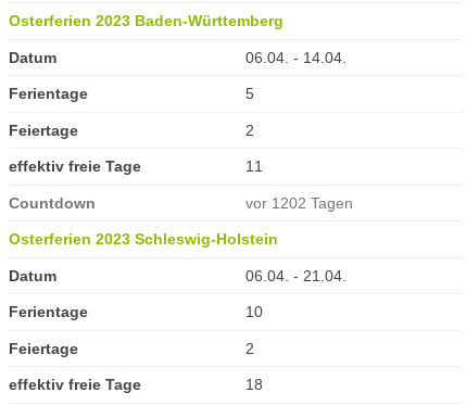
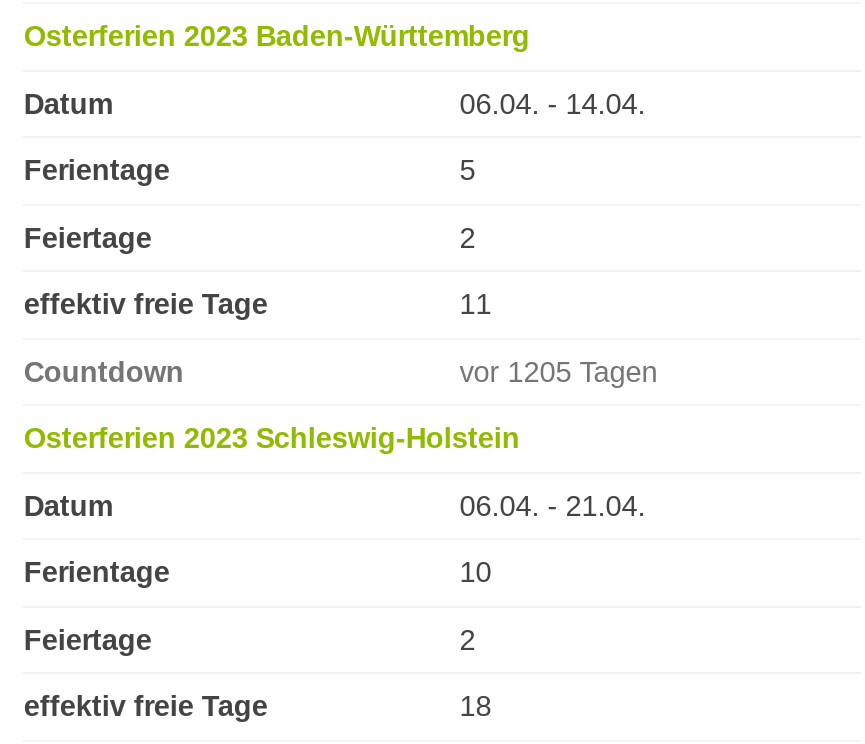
[246,194,353,211] vor 1202 Tagen -> [459,355,657,387] vor 1205 Tagen

